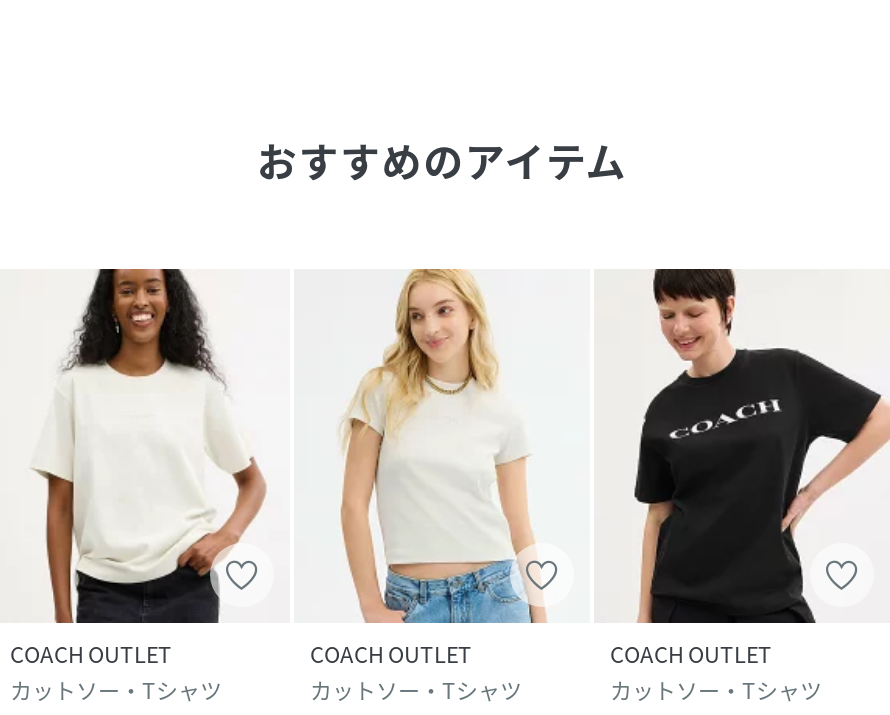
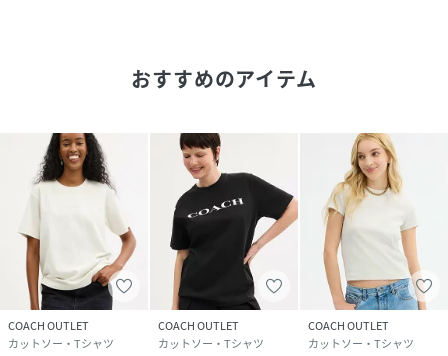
[334,267,588,625] [image] -> [169,132,298,311] [image]
[632,267,884,625] [image] -> [320,132,445,311] [image]

